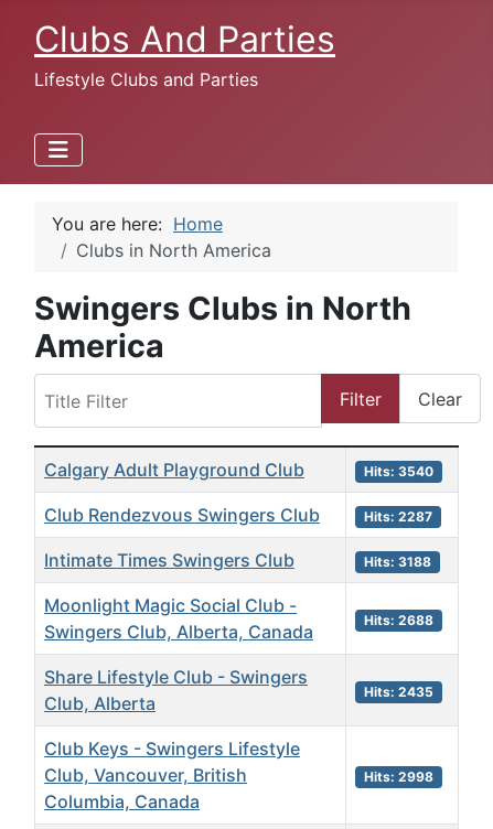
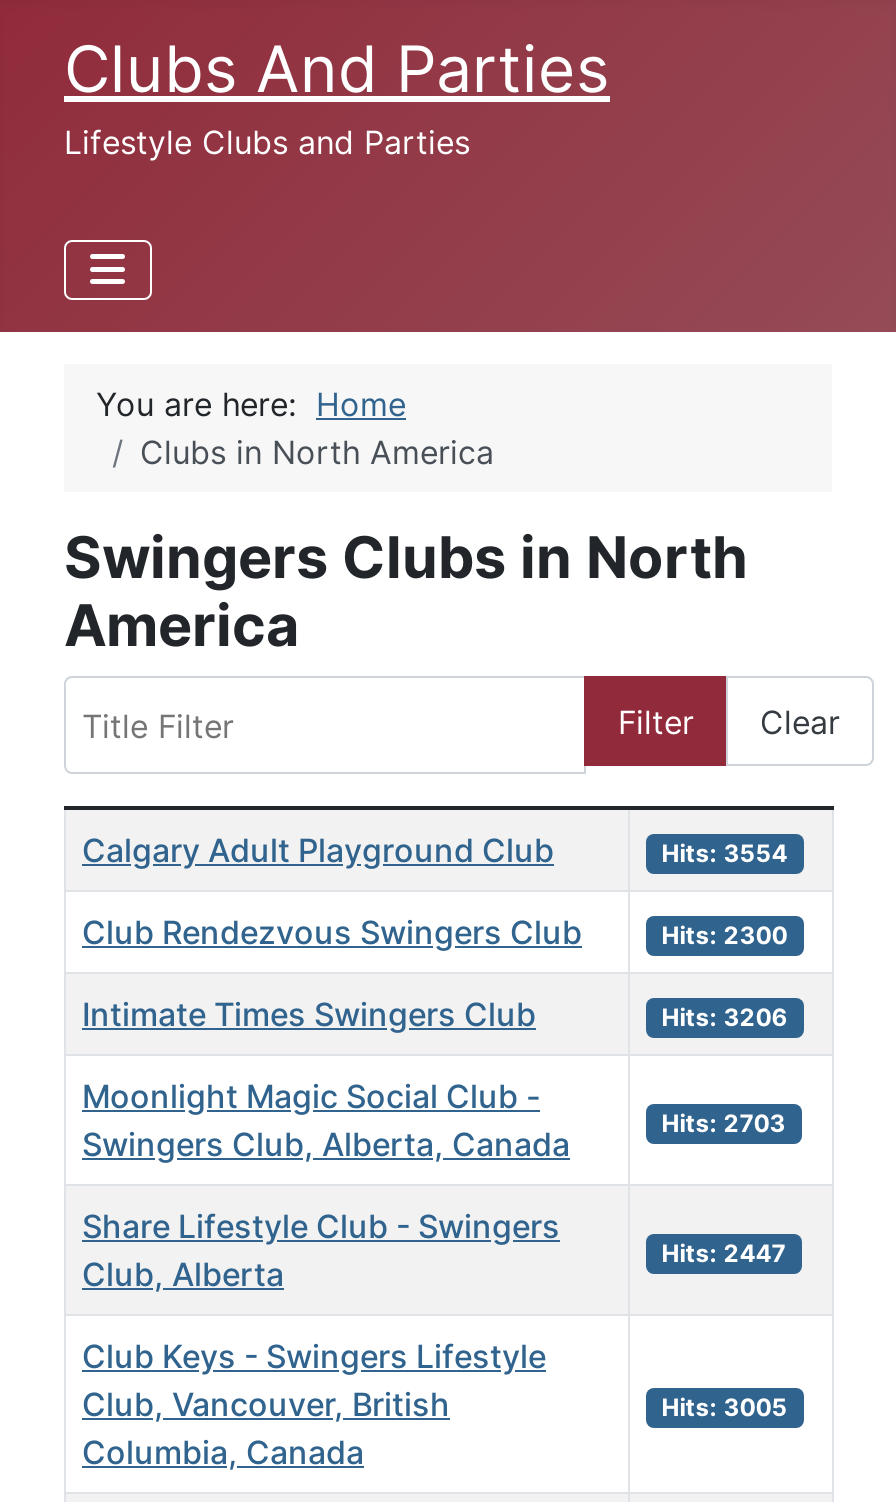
[364,463,433,480] Hits: 3540 -> [662,838,788,868] Hits: 3554
[364,508,432,525] Hits: 2287 -> [662,920,788,950] Hits: 2300
[364,554,431,570] Hits: 3188 -> [662,1002,788,1032] Hits: 3206
[364,612,433,629] Hits: 2688 -> [662,1108,786,1138] Hits: 2703
[364,684,433,700] Hits: 2435 -> [662,1238,786,1268] Hits: 2447
[364,769,433,785] Hits: 2998 -> [662,1392,788,1422] Hits: 3005

